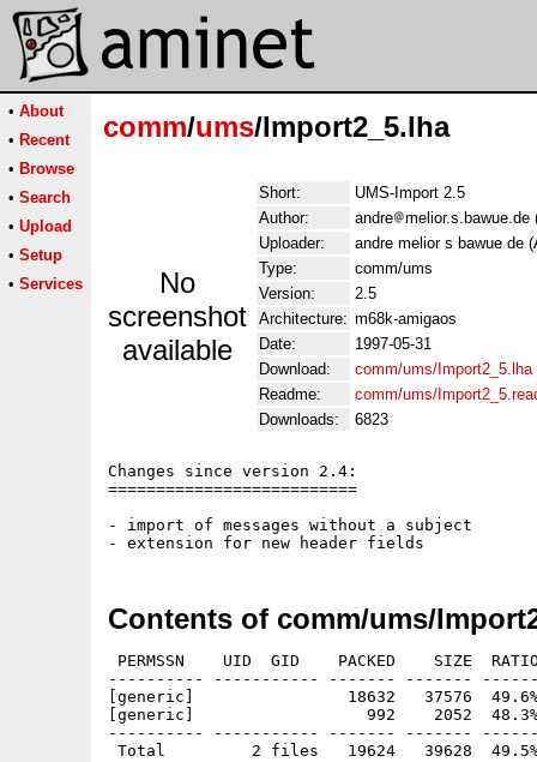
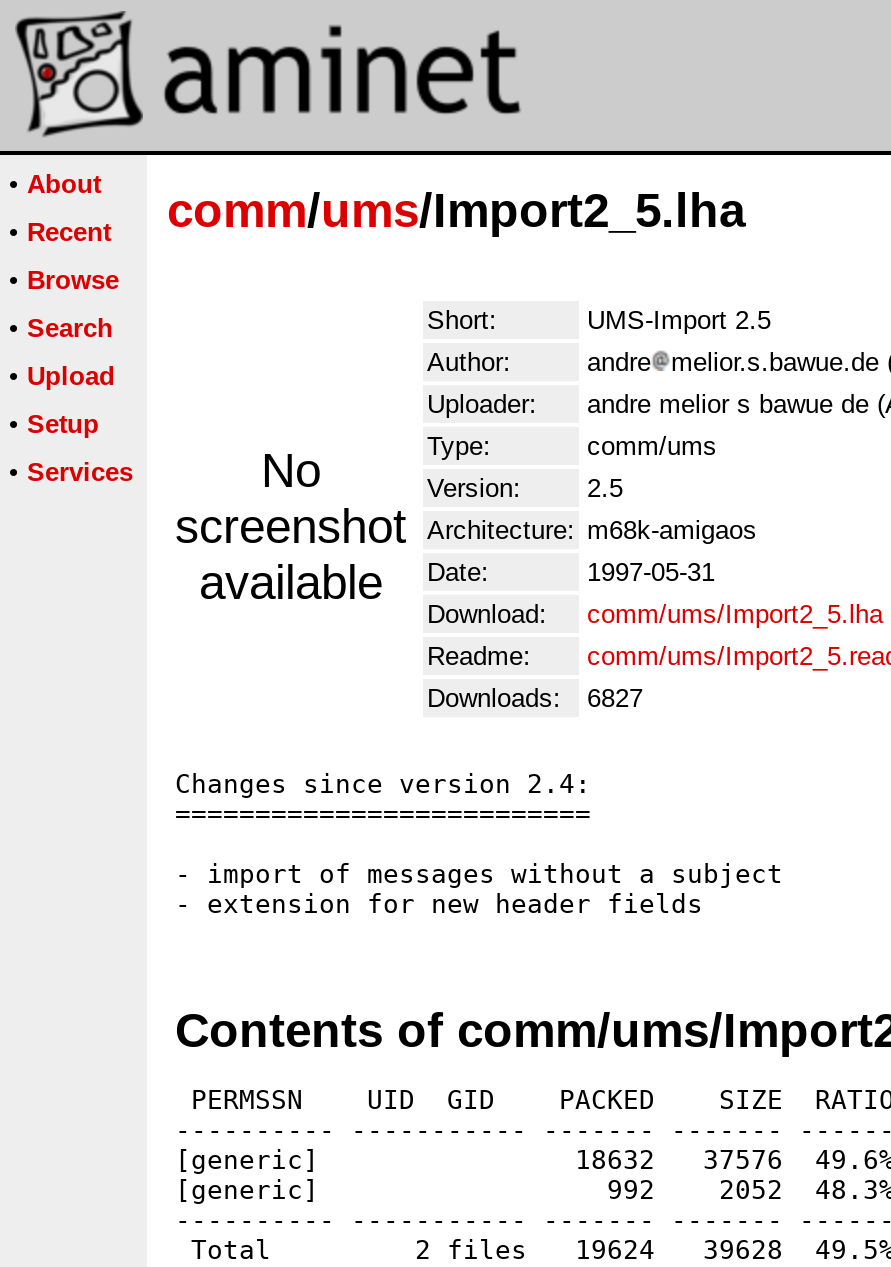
[259,410,388,428] Downloads: 6823 -> [427,683,643,713] Downloads: 6827

